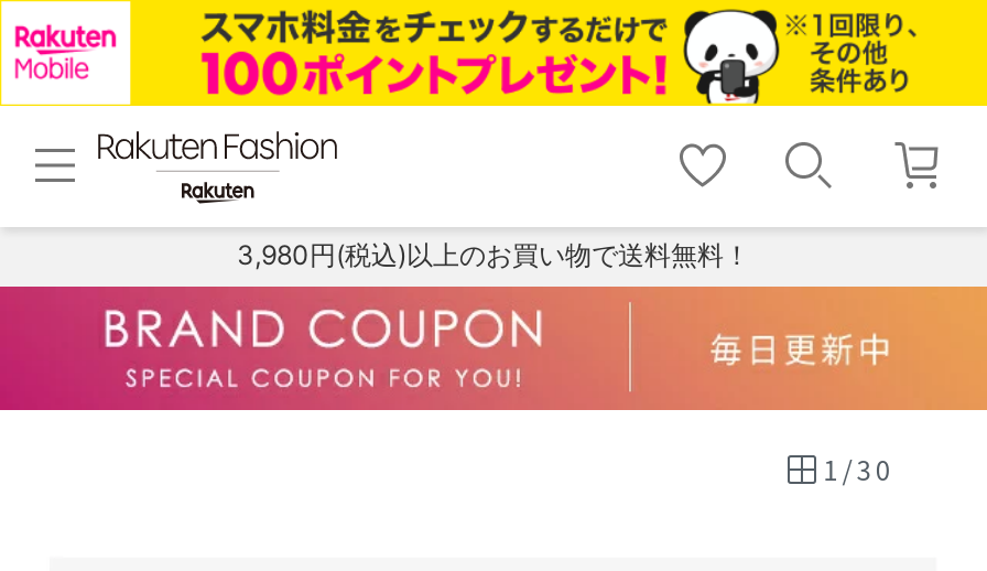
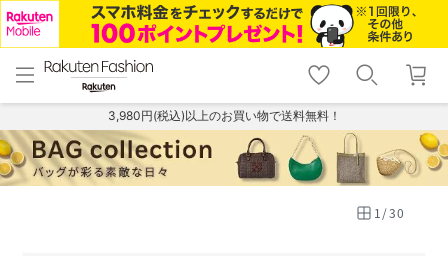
[7,284,980,412] [image] -> [3,130,445,186] [image]

